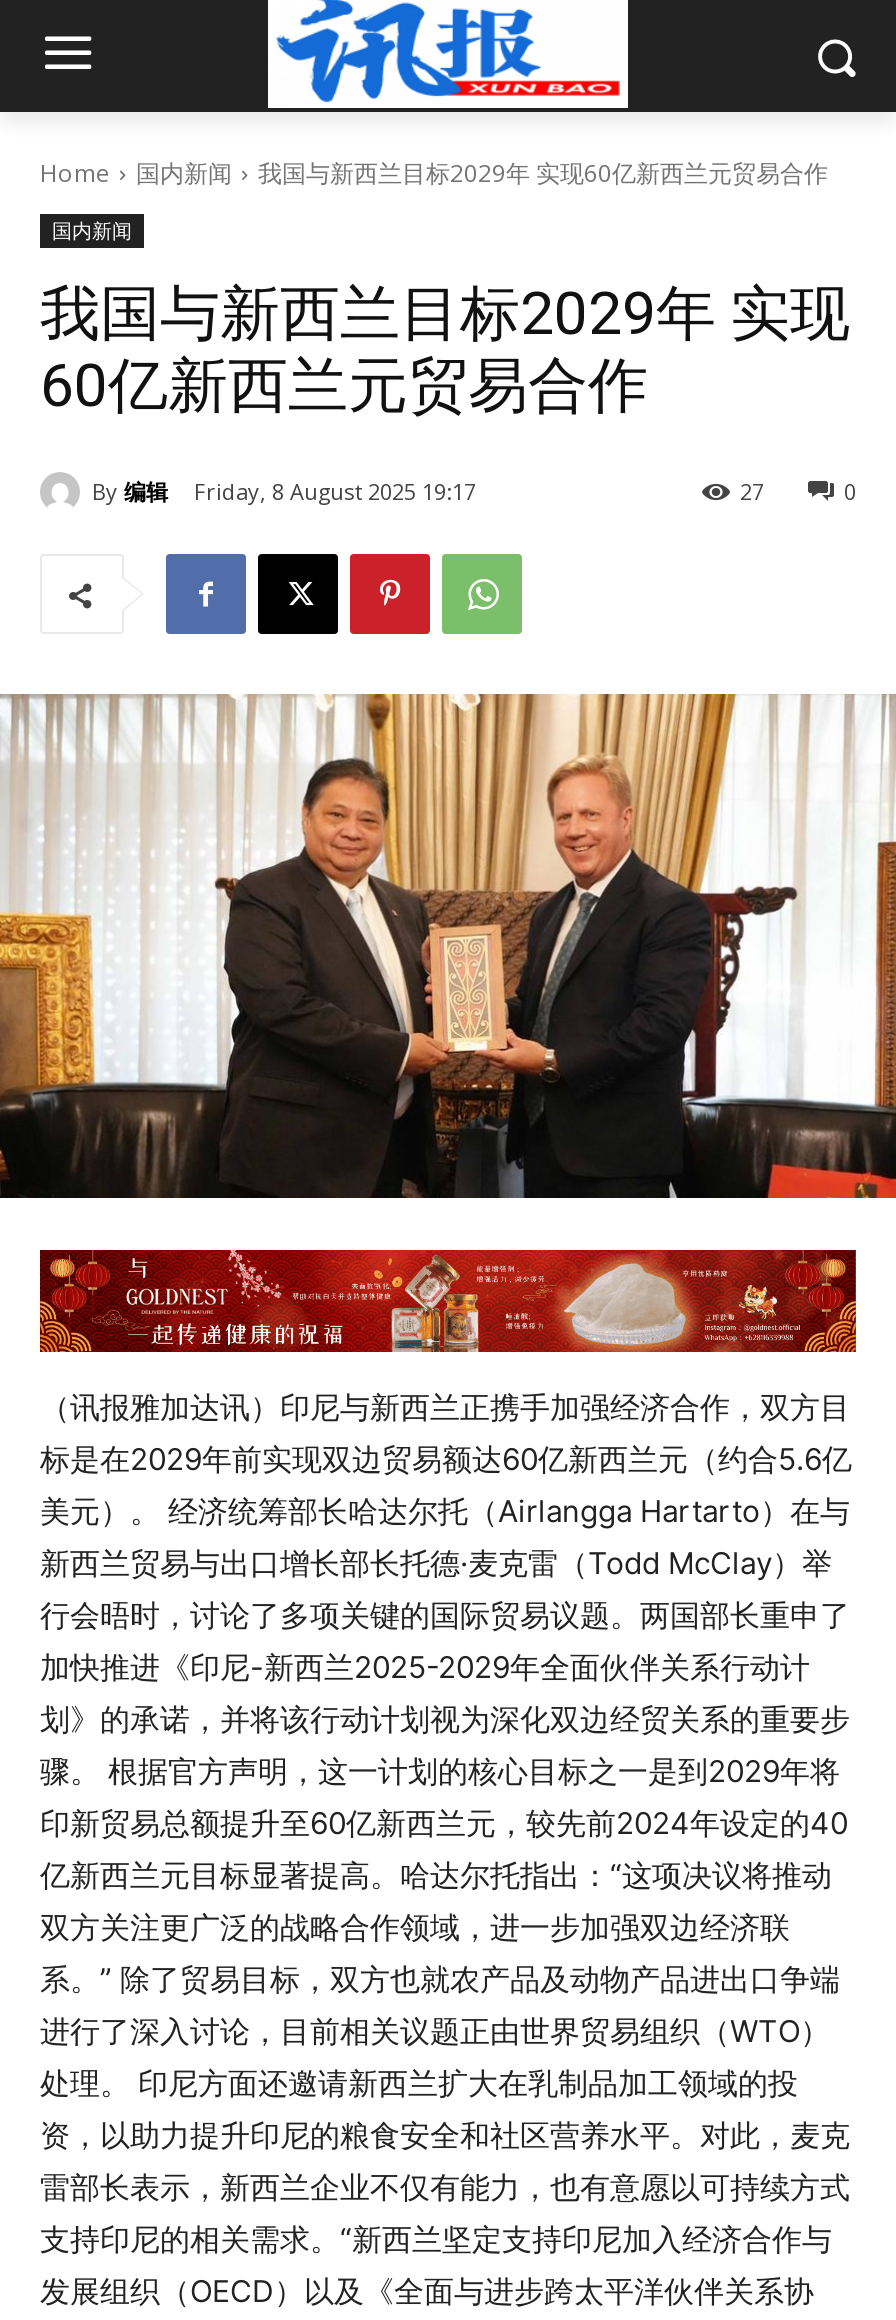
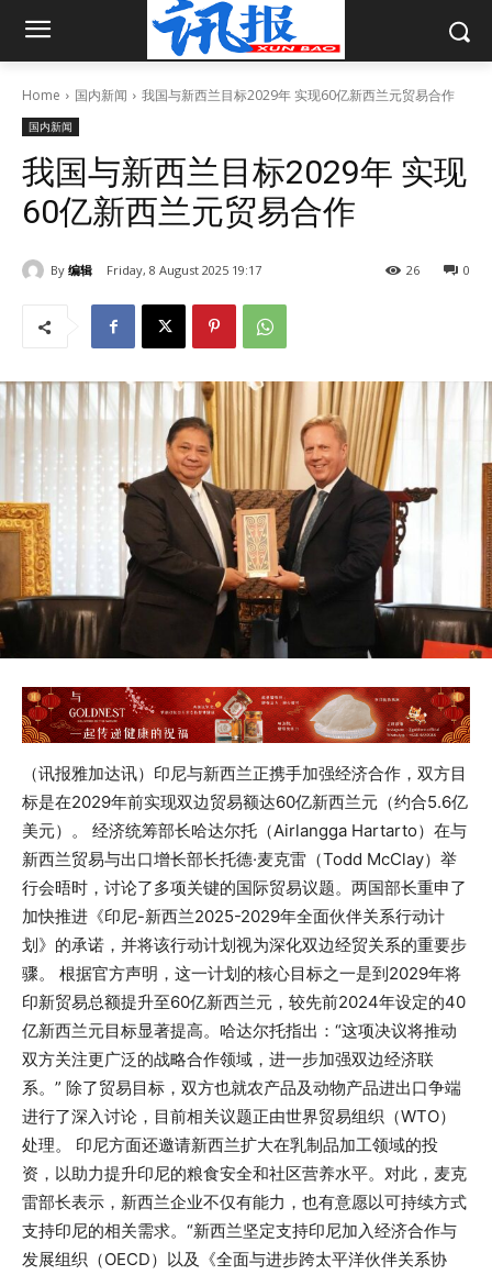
[740,476,764,506] 27 -> [406,262,420,278] 26

